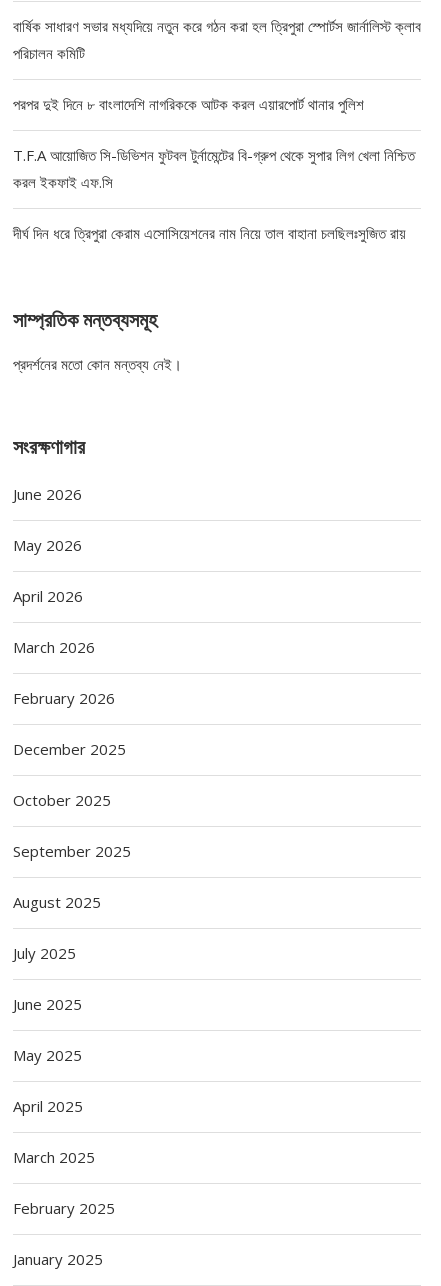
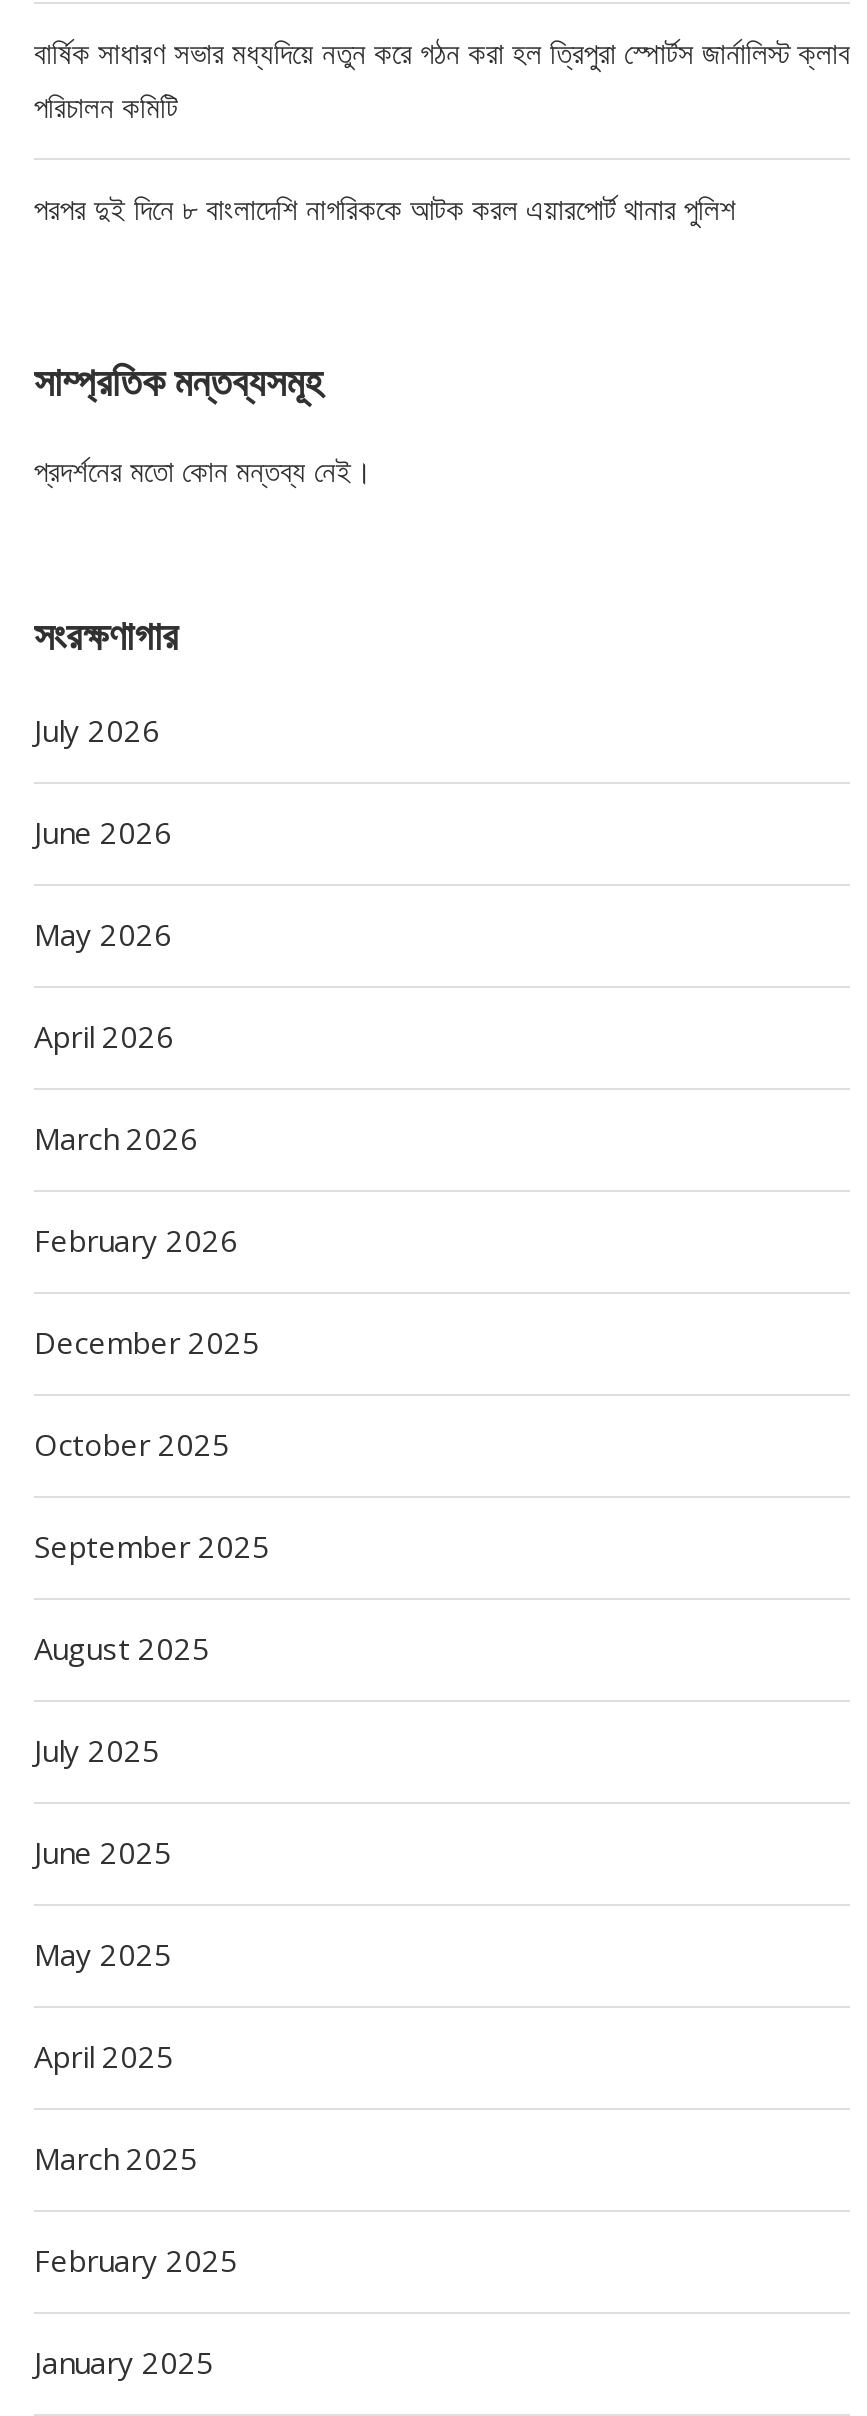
[13,145,415,243] T.F.A আয়োজিত সি-ডিভিশন ফুটবল টুর্নামেন্টের বি-গ্রুপ থেকে সুপার লিগ খেলা নিশ্চিত | করল ইকফাই এফ.সি | দীর্ঘ দিন ধরে ত্রিপুরা কেরাম এসোসিয়েশনের নাম নিয়ে তাল বাহানা চলছিলঃসুজিত রায় -> none
moved [13,308,182,459] -> [34,357,372,659]: সাম্প্রতিক মন্তব্যসমূহ | প্রদর্শনের মতো কোন মন্তব্য নেই। | সংরক্ষণাগার
none -> [34,709,160,749] July 2026

